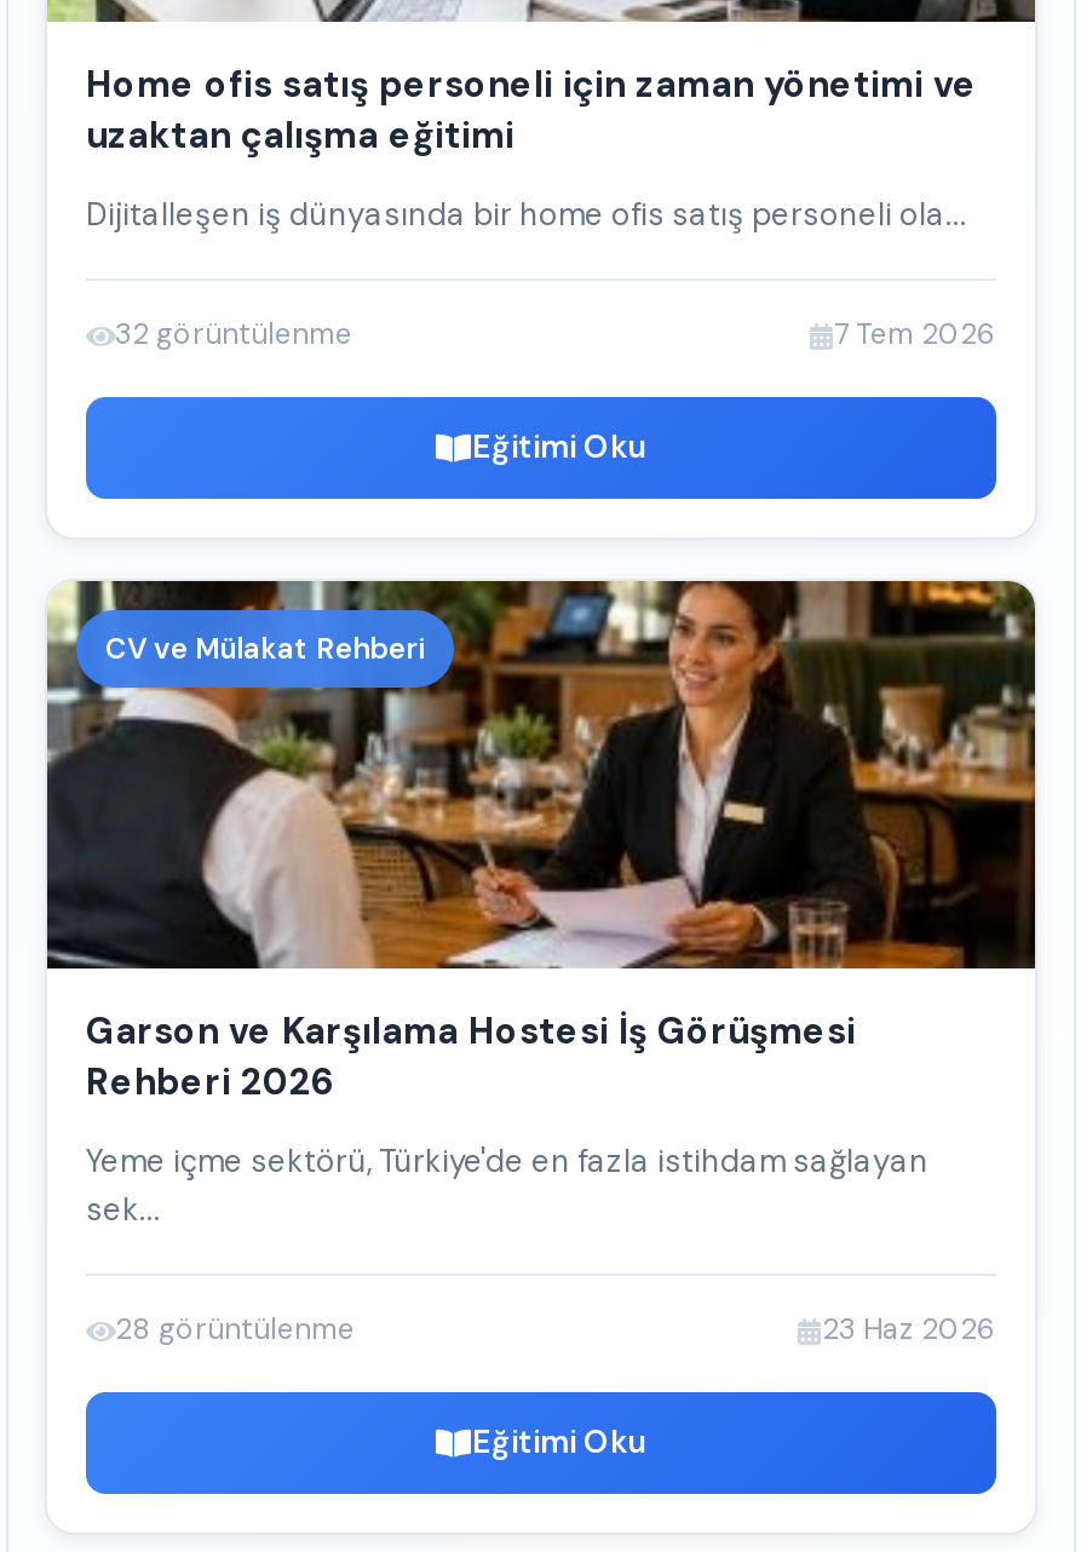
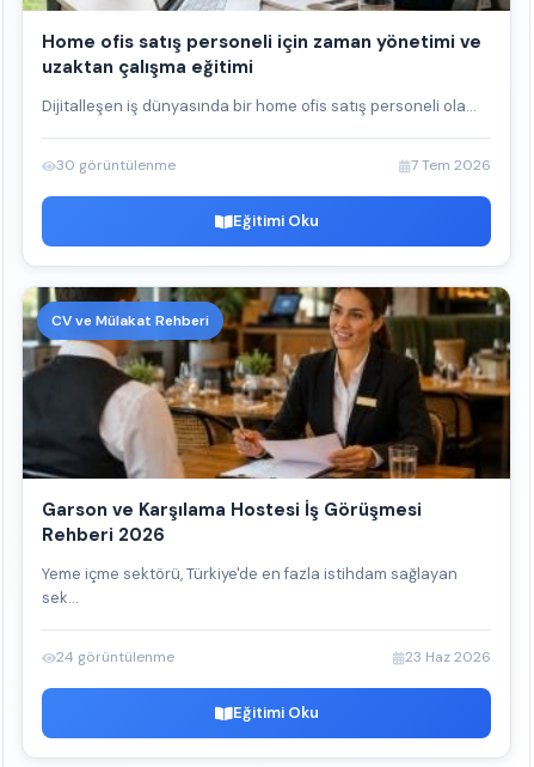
[115,315,352,353] 32 görüntülenme -> [56,156,176,175] 30 görüntülenme
[115,1310,355,1349] 28 görüntülenme -> [56,647,174,666] 24 görüntülenme

